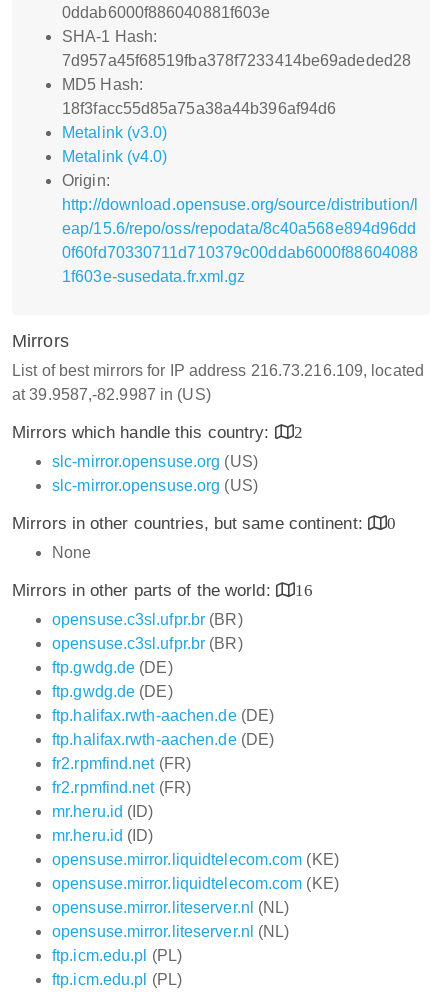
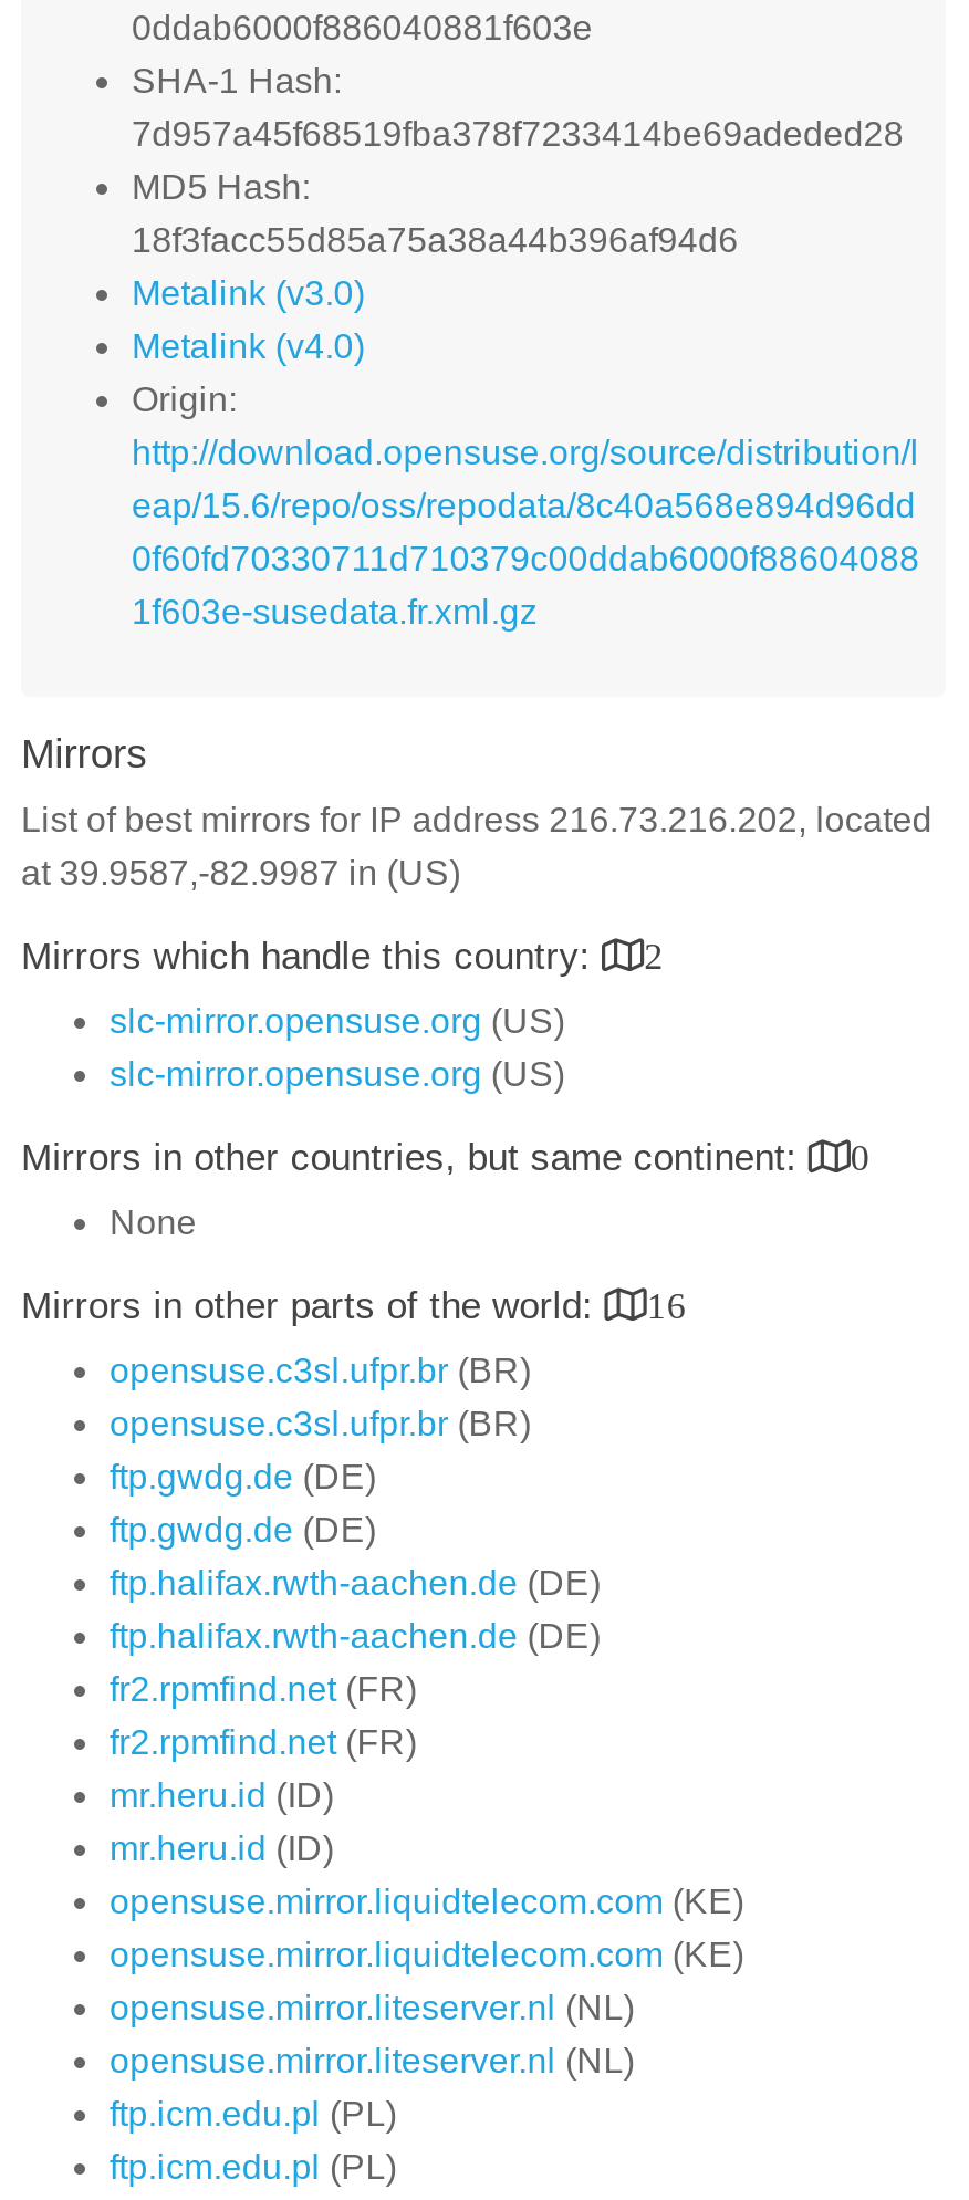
[12,362,424,379] List of best mirrors for IP address 216.73.216.109, located -> [21,801,932,838] List of best mirrors for IP address 216.73.216.202, located

